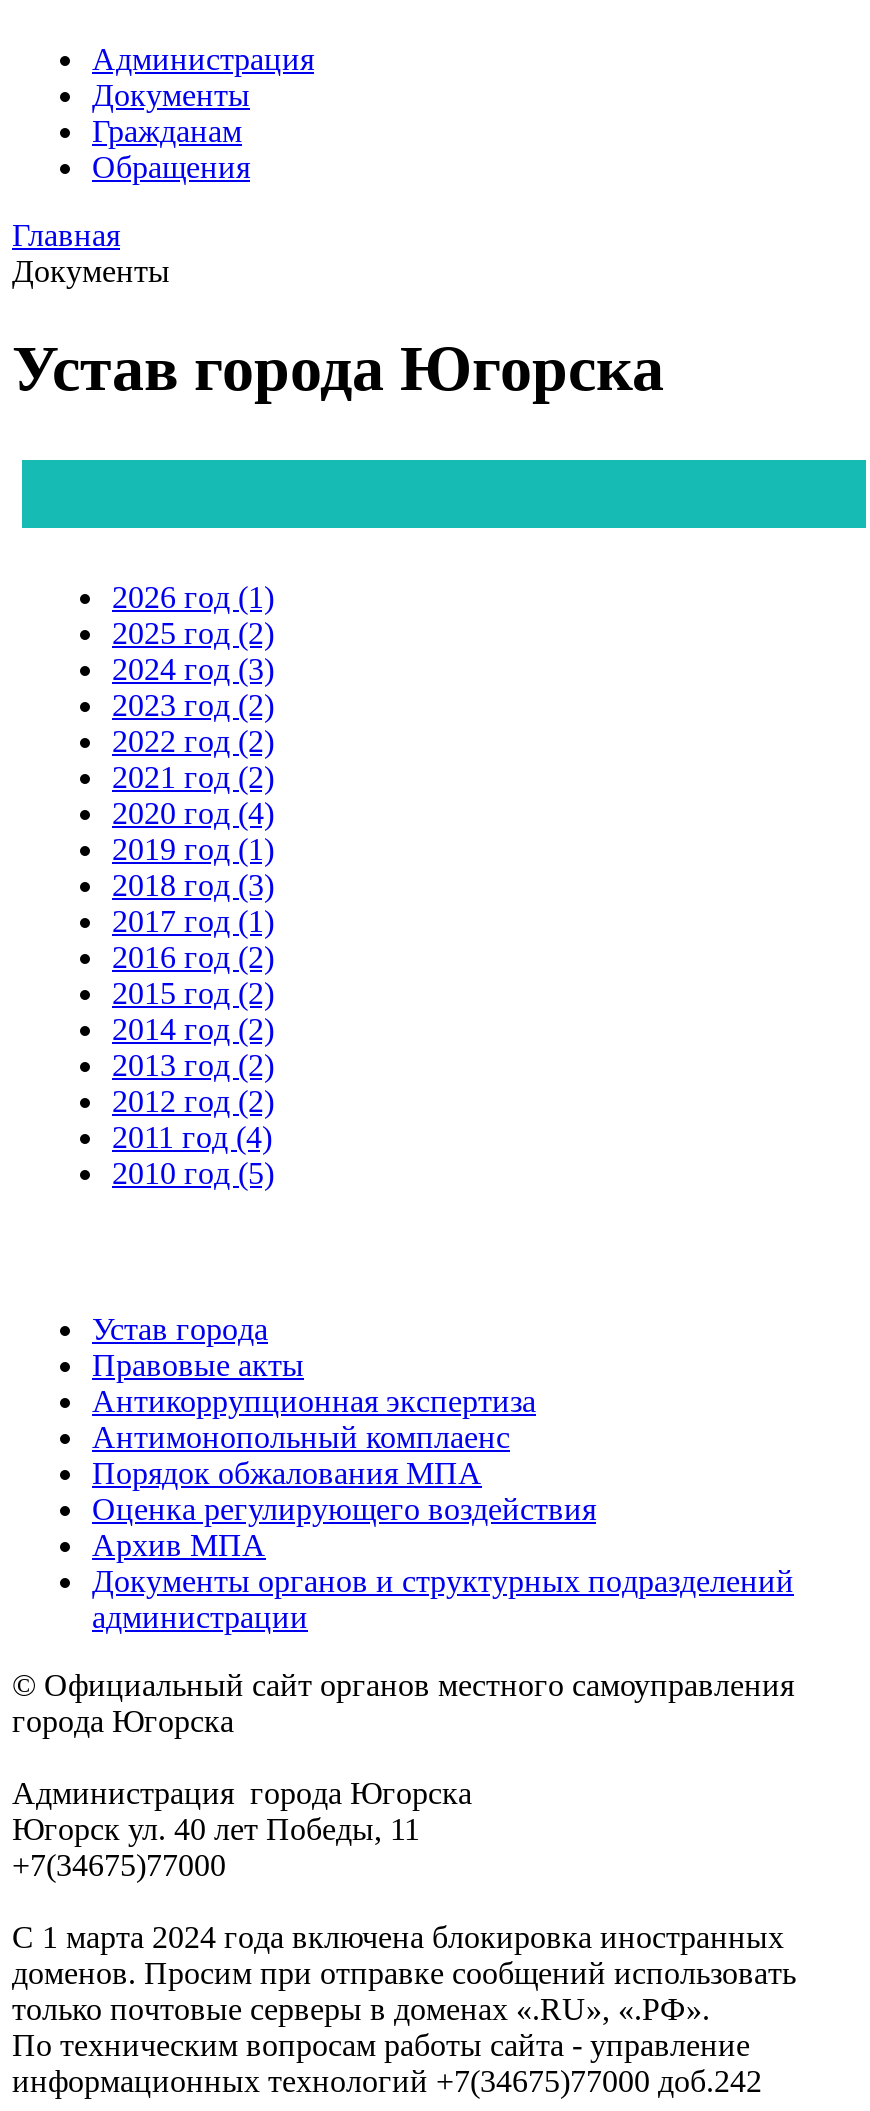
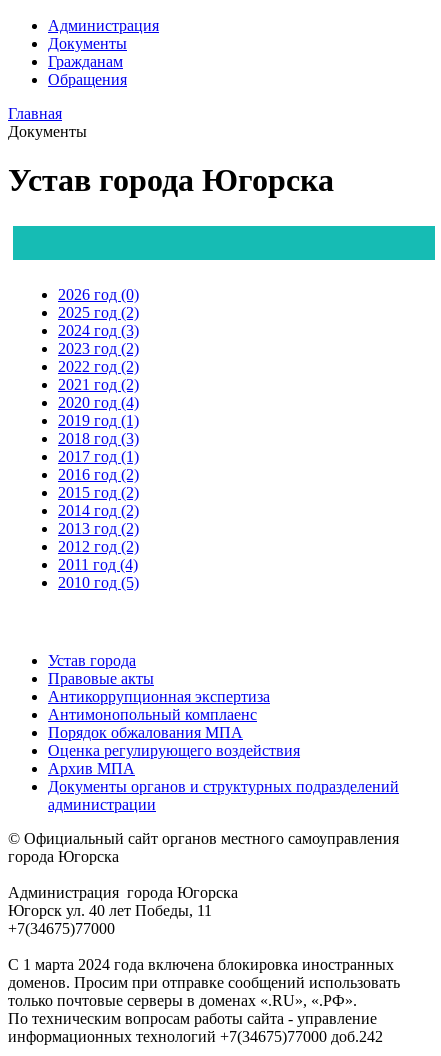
[112,580,274,614] 2026 год (1) -> [58,286,139,303] 2026 год (0)

